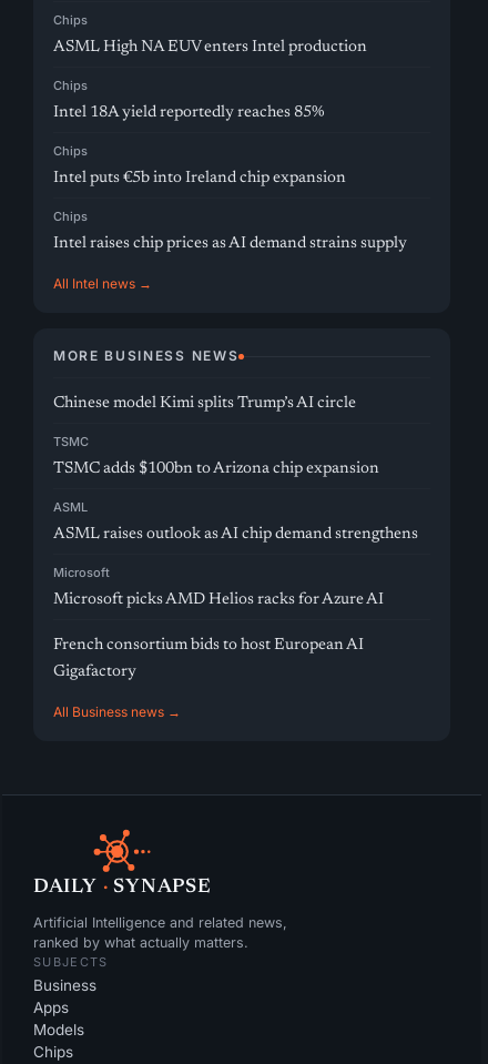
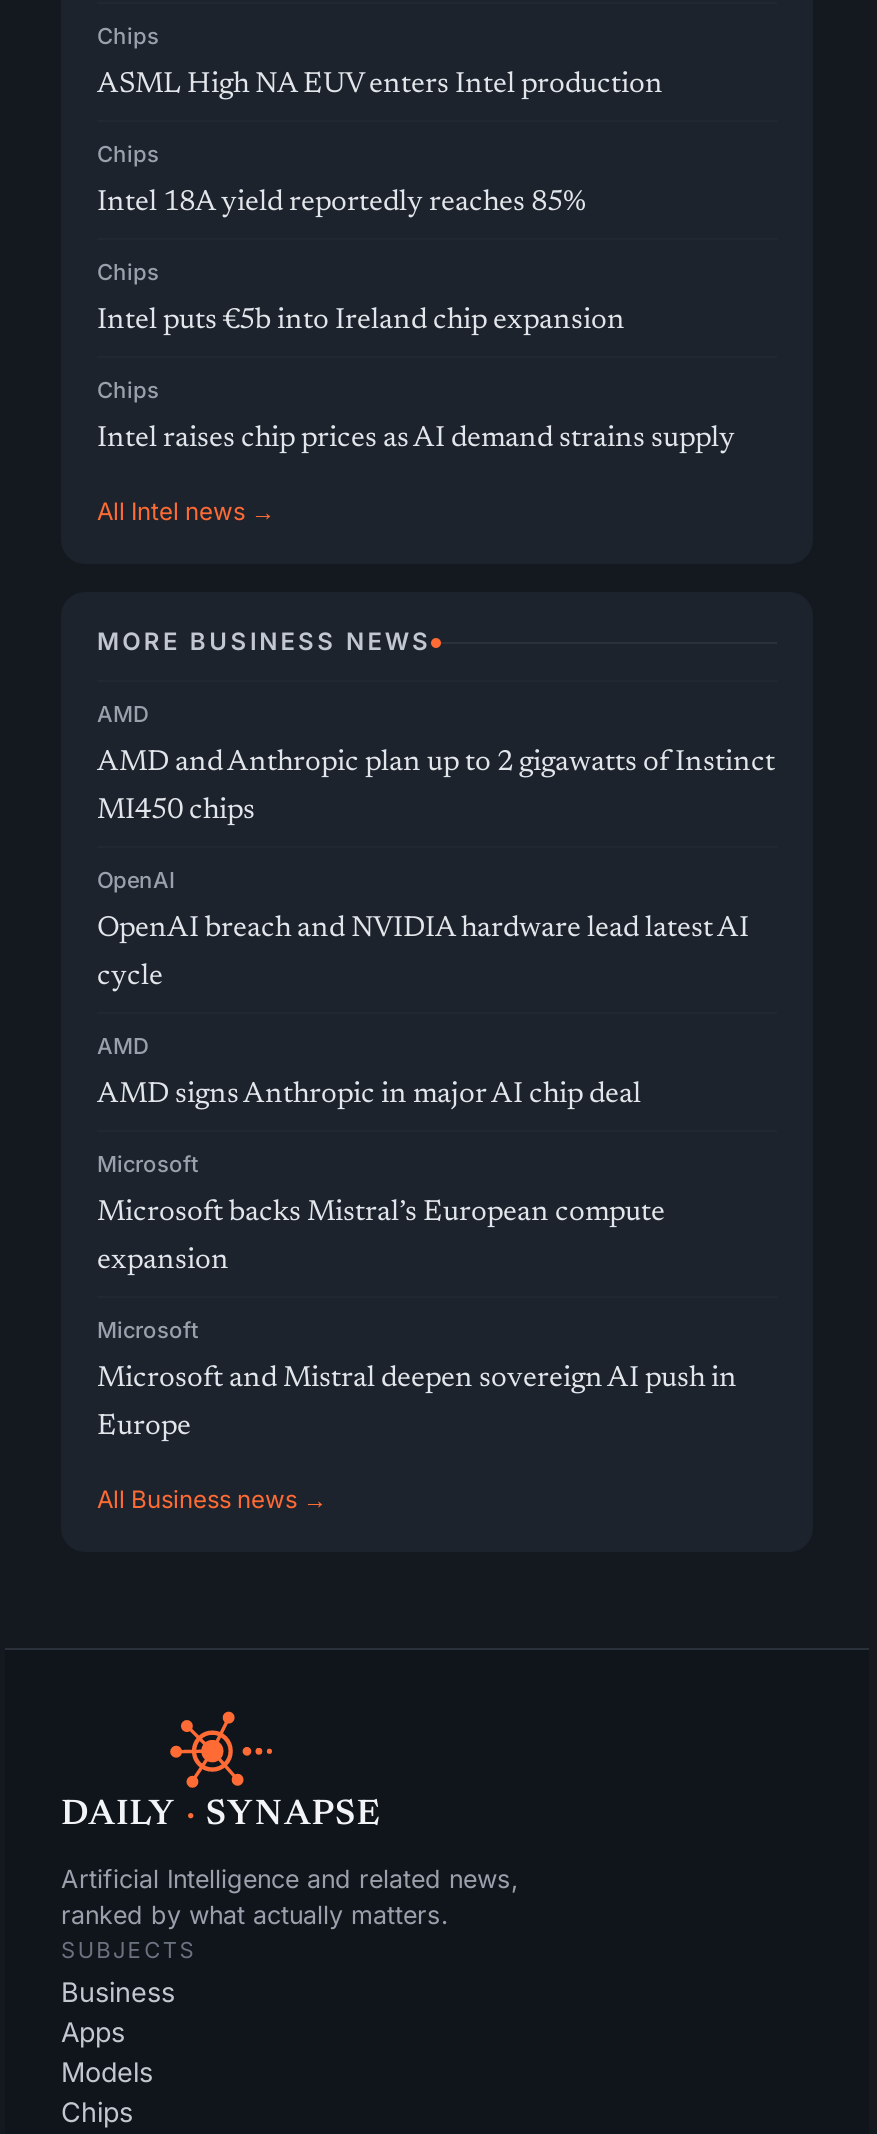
[53,395,418,543] Chinese model Kimi splits Trump’s AI circle | TSMC | TSMC adds $100bn to Arizona chip expansion | ASML | ASML raises outlook as AI chip demand strengthens -> [97,700,775,1110] AMD | AMD and Anthropic plan up to 2 gigawatts of Instinct | MI450 chips | OpenAI | OpenAI breach and NVIDIA hardware lead latest AI | cycle | AMD | AMD signs Anthropic in major AI chip deal
[53,591,384,680] Microsoft picks AMD Helios racks for Azure AI | French consortium bids to host European AI | Gigafactory -> [97,1198,737,1442] Microsoft backs Mistral’s European compute | expansion | Microsoft | Microsoft and Mistral deepen sovereign AI push in | Europe

